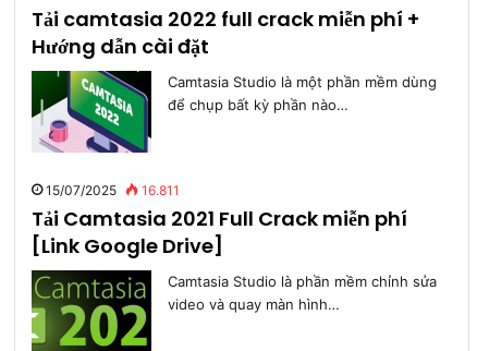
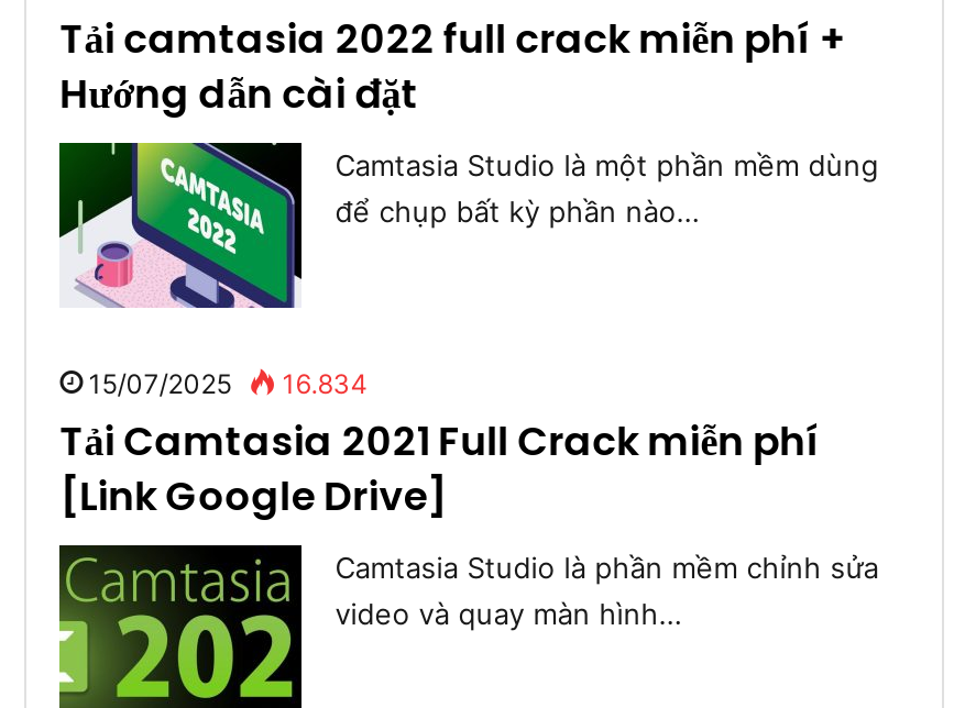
[46,182,180,198] 15/07/2025 16.811 -> [89,366,368,399] 15/07/2025 16.834

